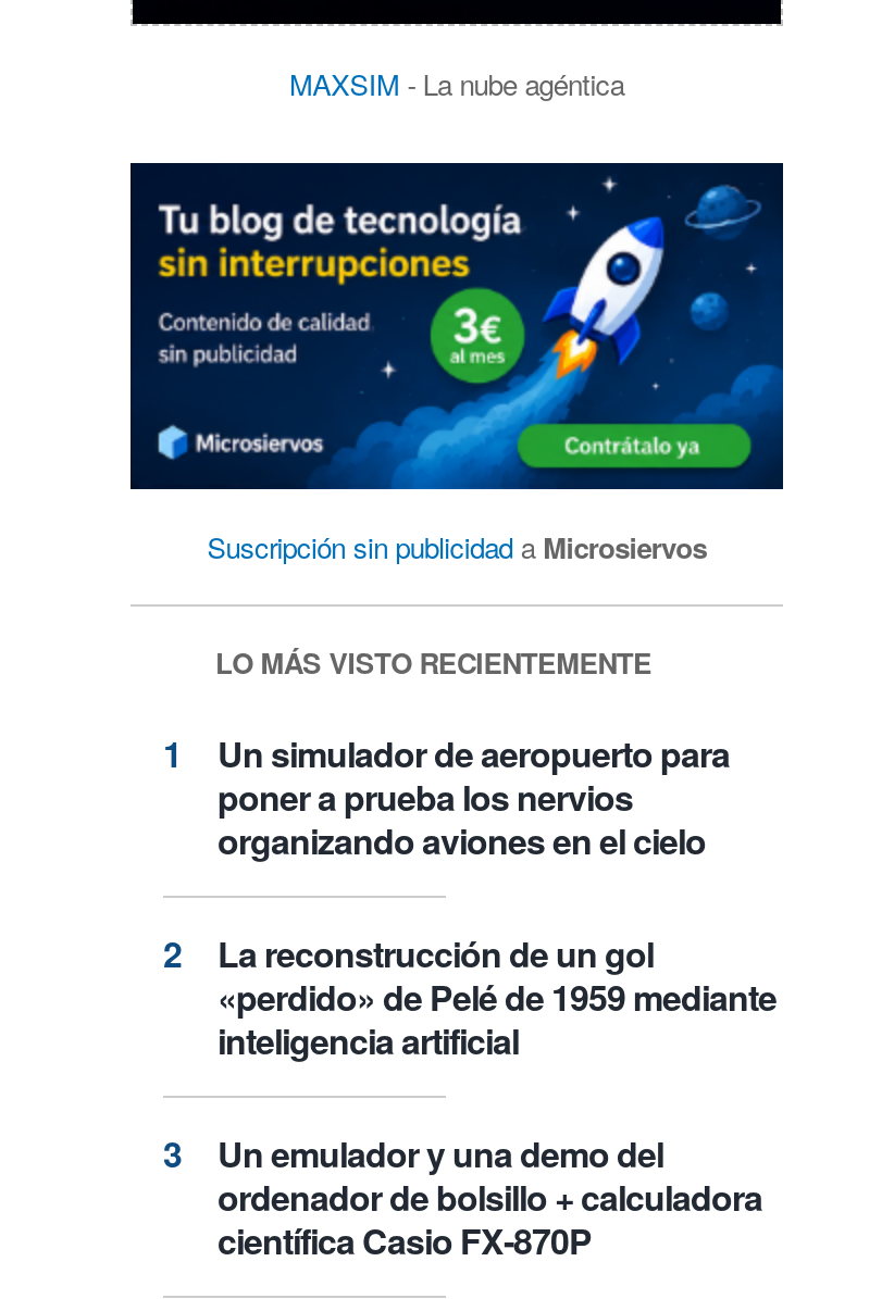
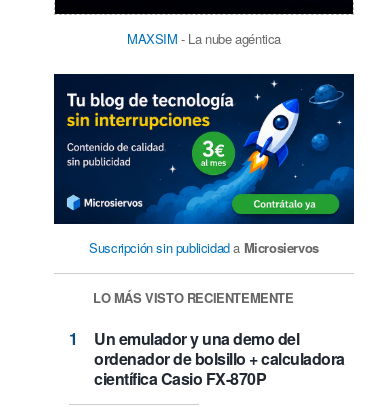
[218,727,777,1064] Un simulador de aeropuerto para | poner a prueba los nervios | organizando aviones en el cielo | La reconstrucción de un gol | «perdido» de Pelé de 1959 mediante | inteligencia artificial -> none

